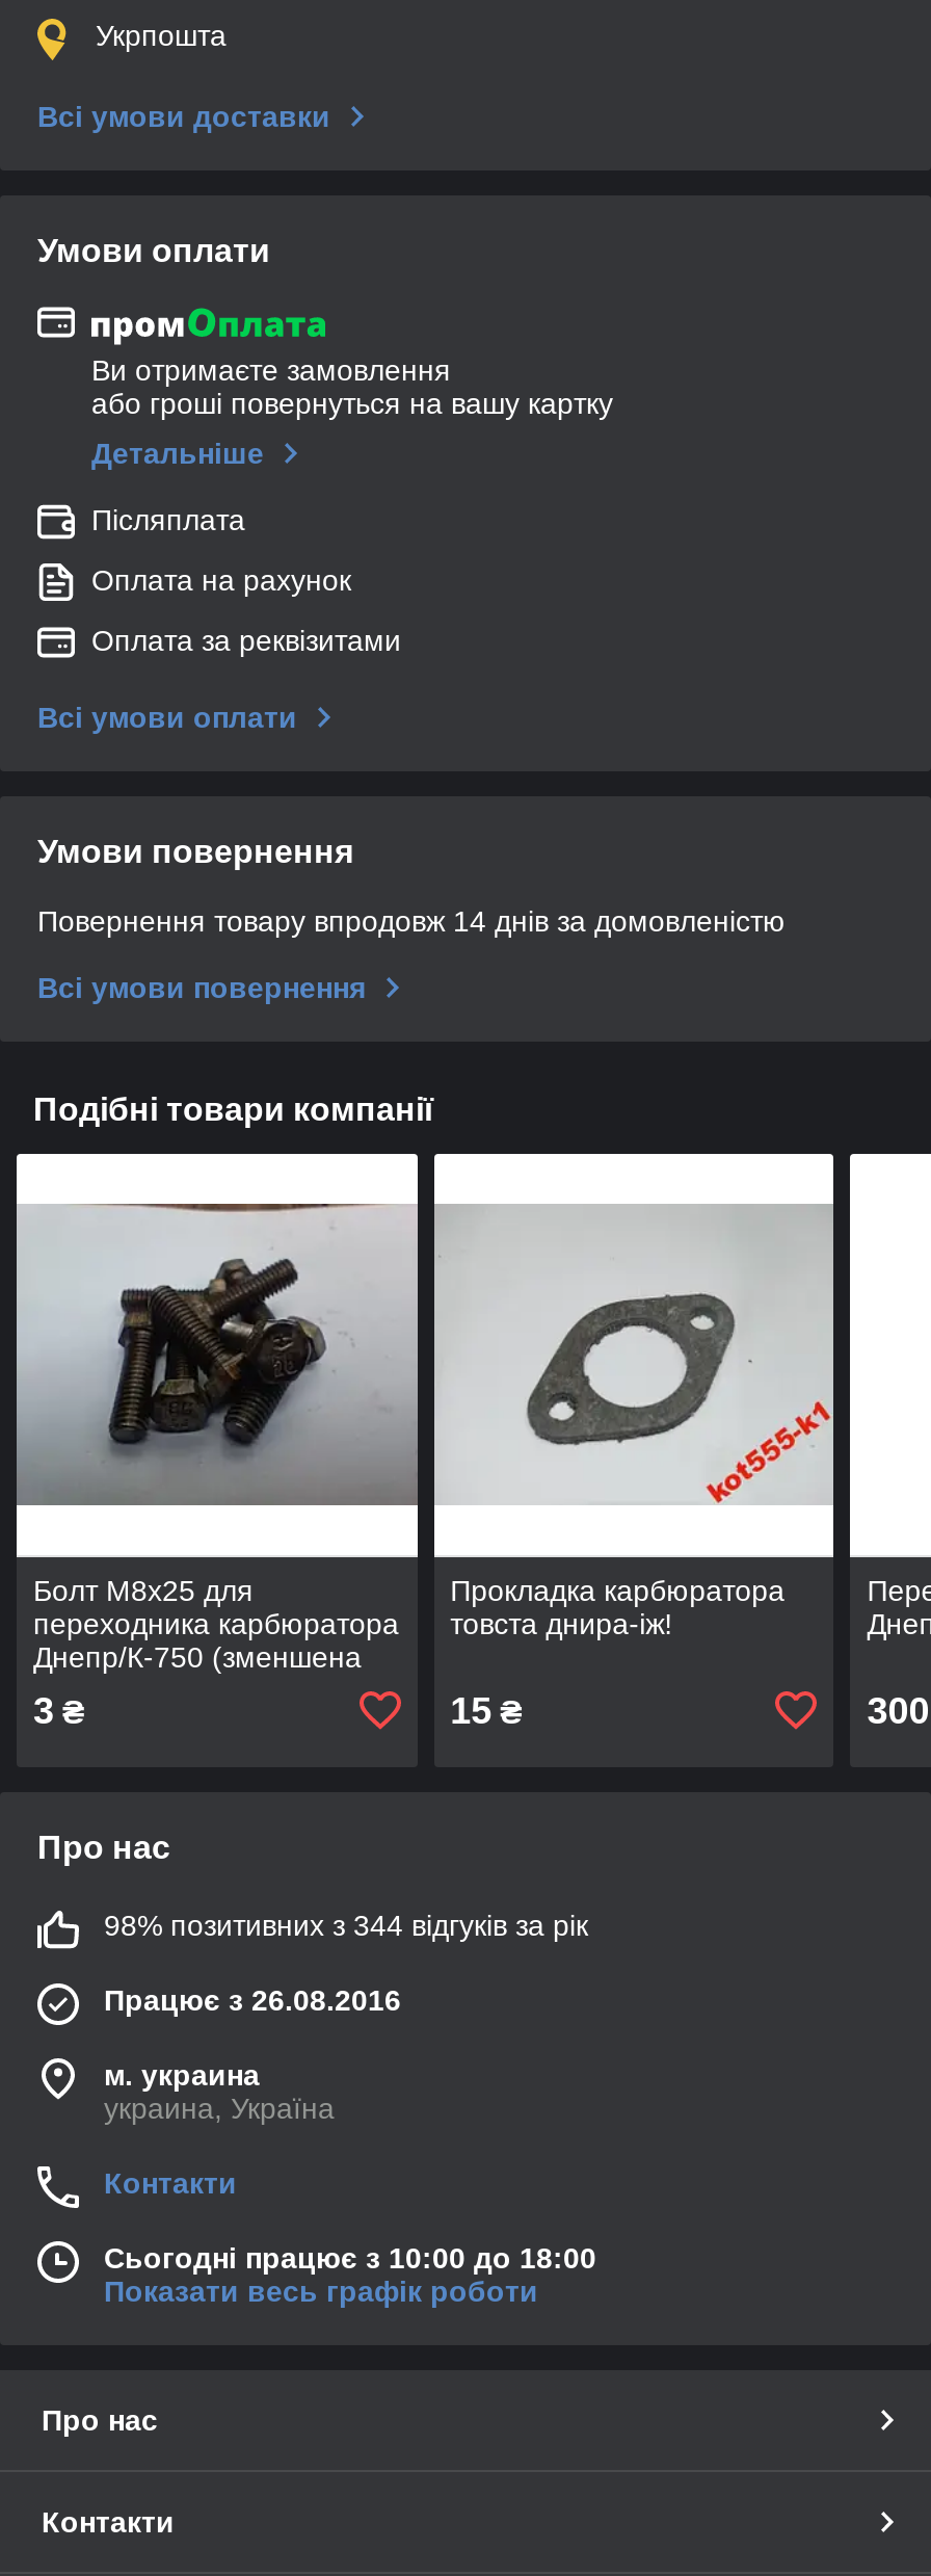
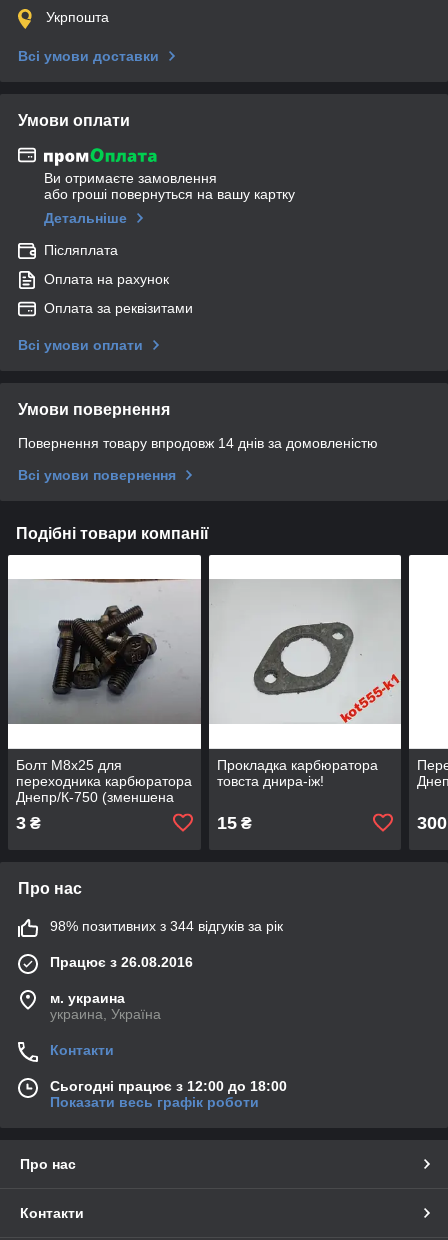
[104,2241,596,2274] Сьогодні працює з 10:00 до 18:00 -> [50,1078,287,1094] Сьогодні працює з 12:00 до 18:00

